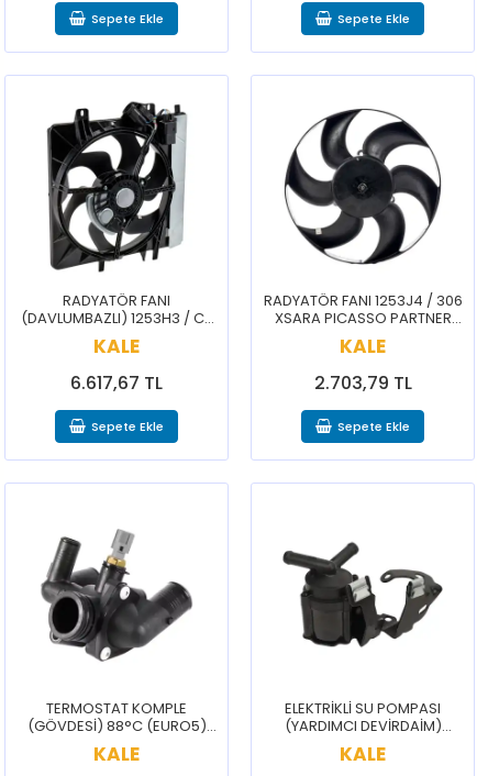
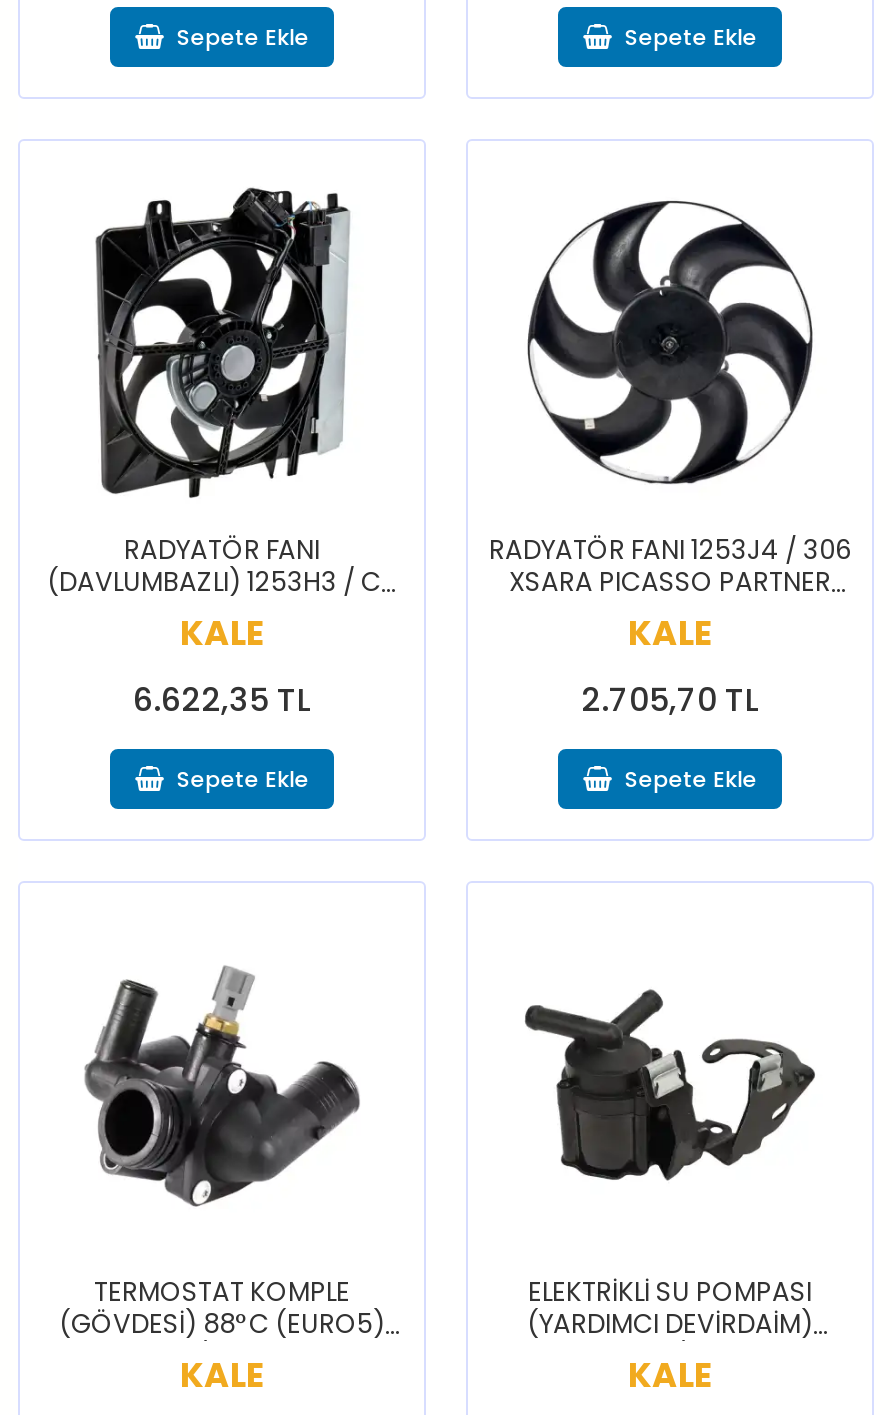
[70,370,163,396] 6.617,67 TL -> [133,677,311,723] 6.622,35 TL
[314,370,412,396] 2.703,79 TL -> [581,677,759,723] 2.705,70 TL

